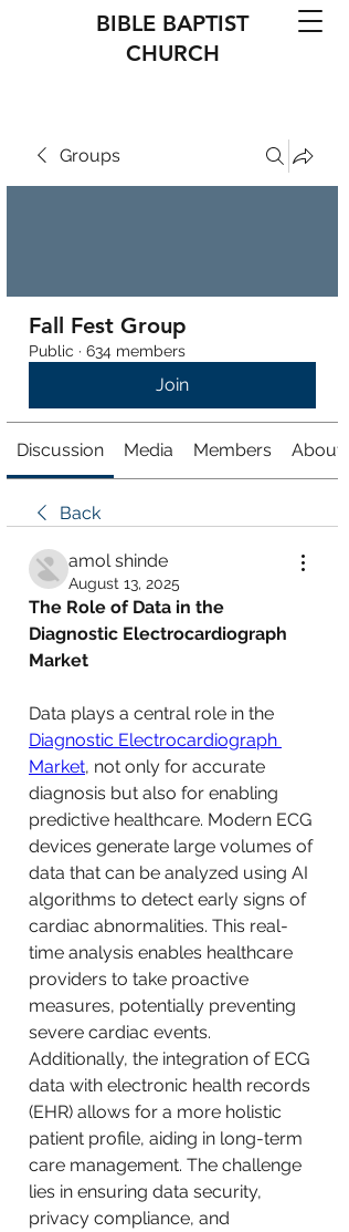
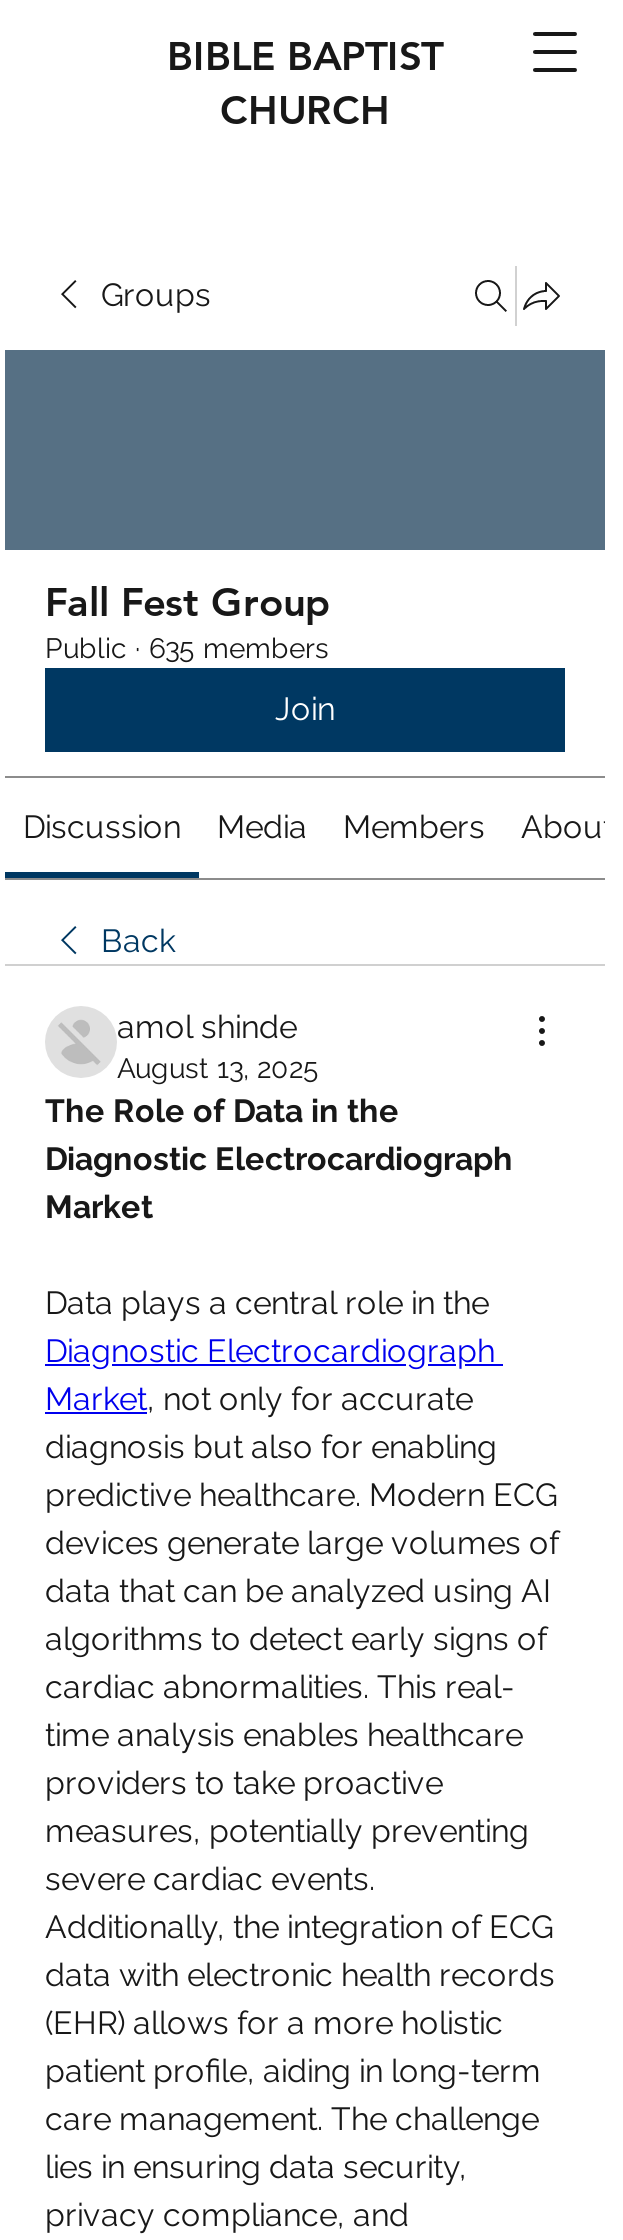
[29,342,186,360] Public · 634 members -> [45,632,329,664] Public · 635 members

